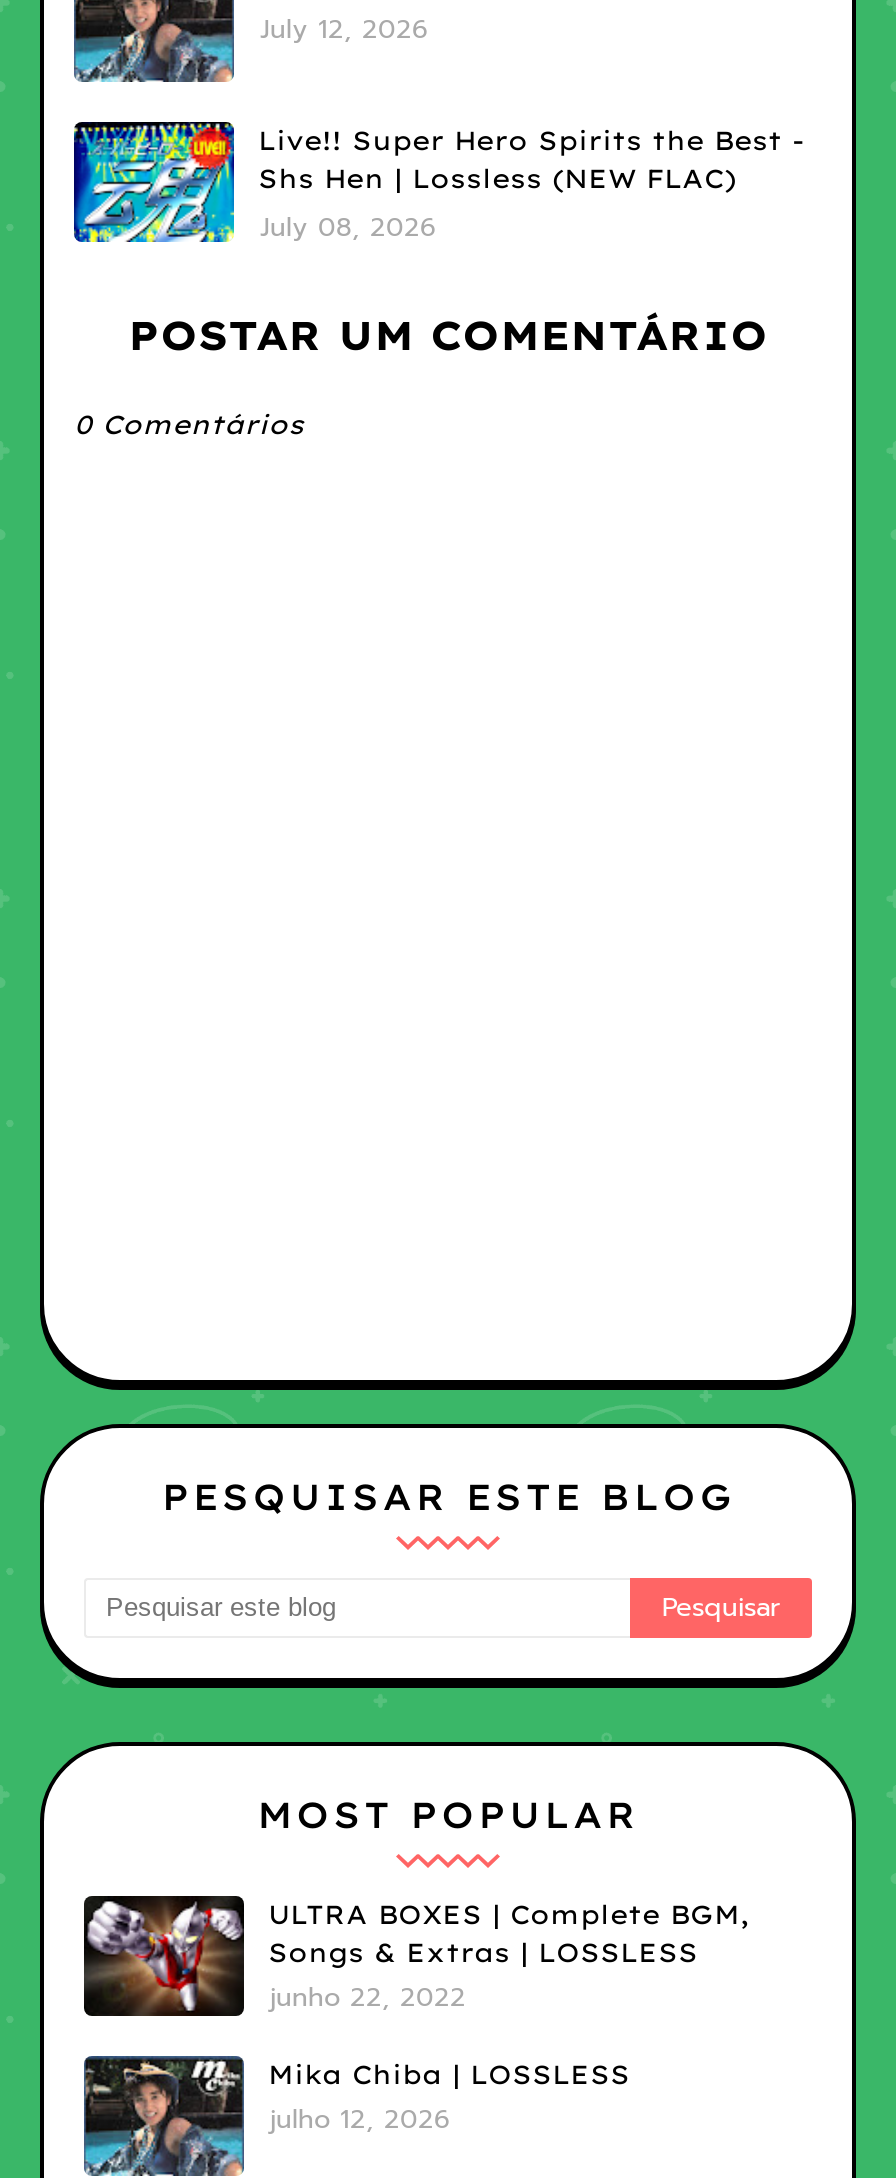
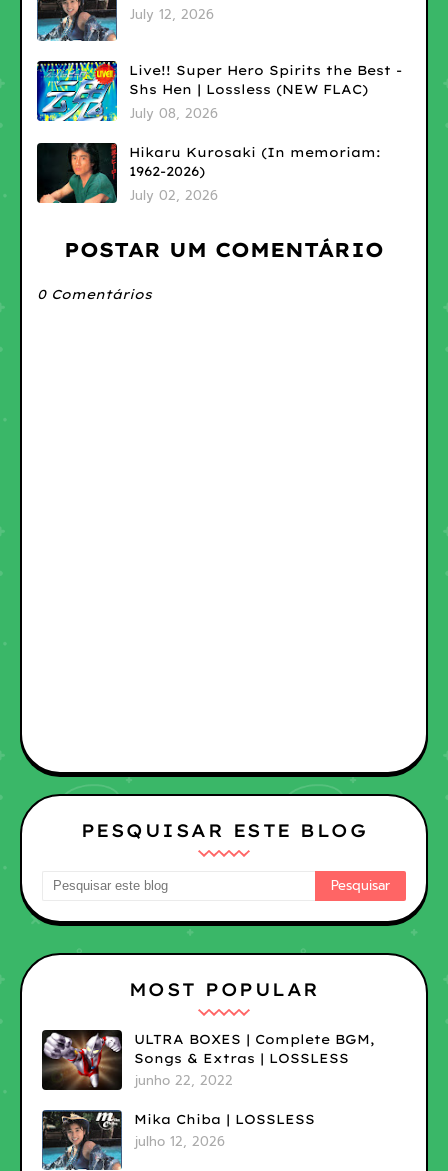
none -> [36,143,381,205] [image] | Hikaru Kurosaki (In memoriam: | 1962-2026) | July 02, 2026

